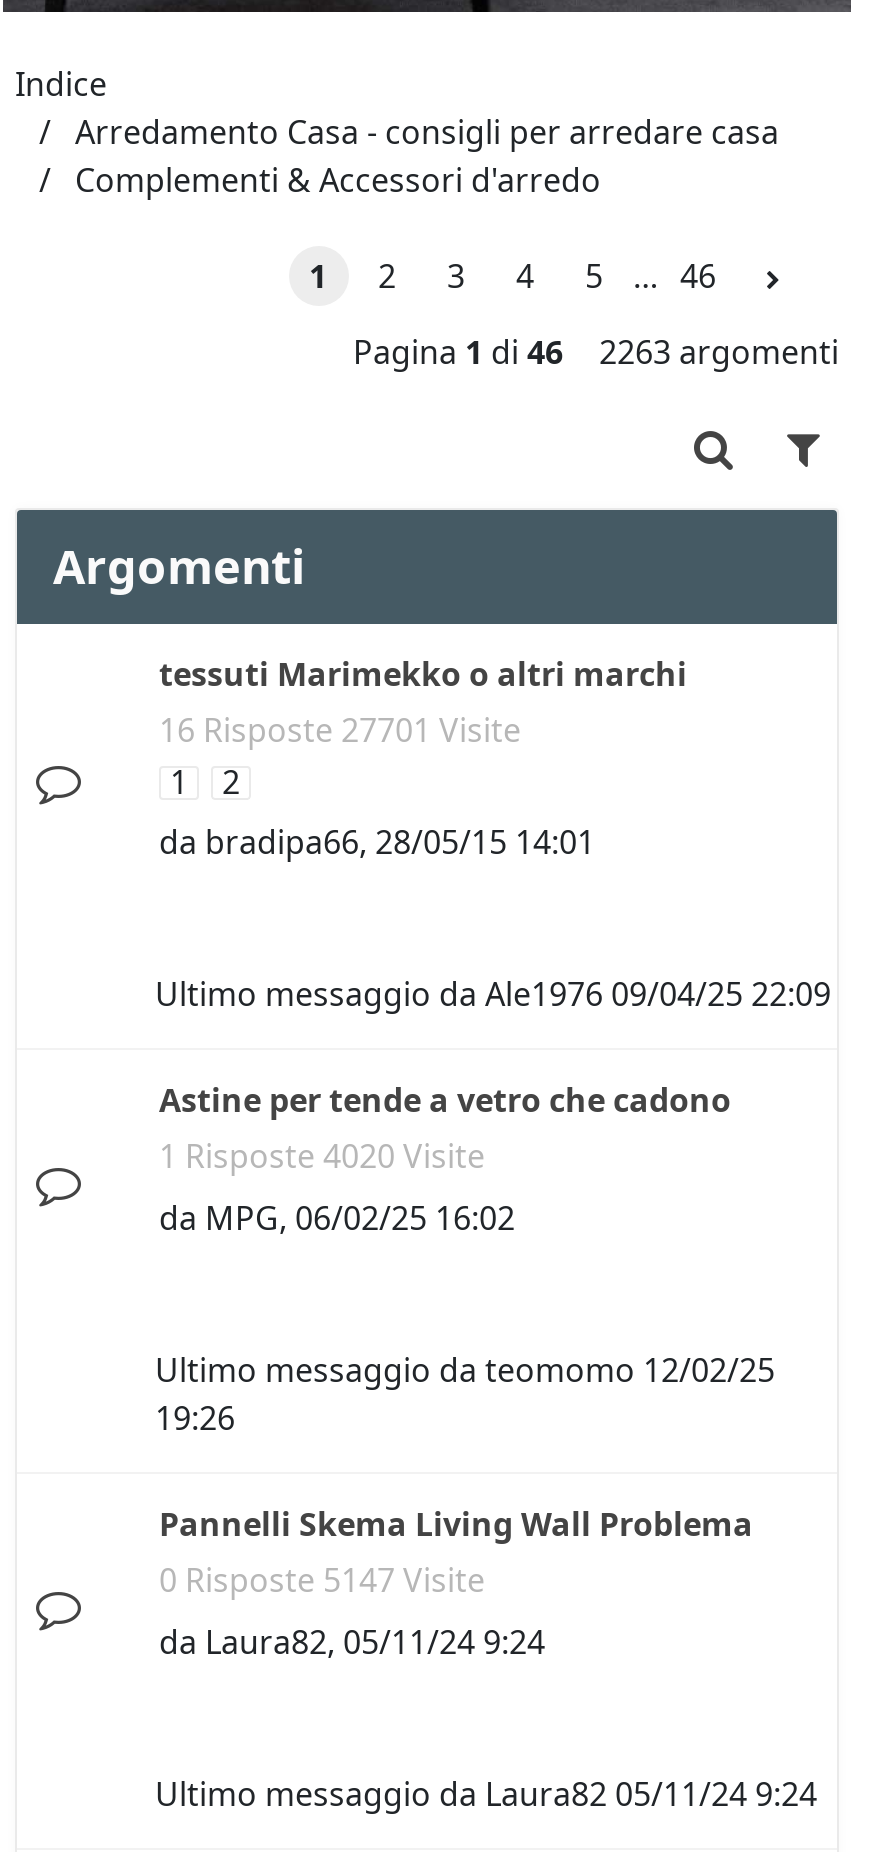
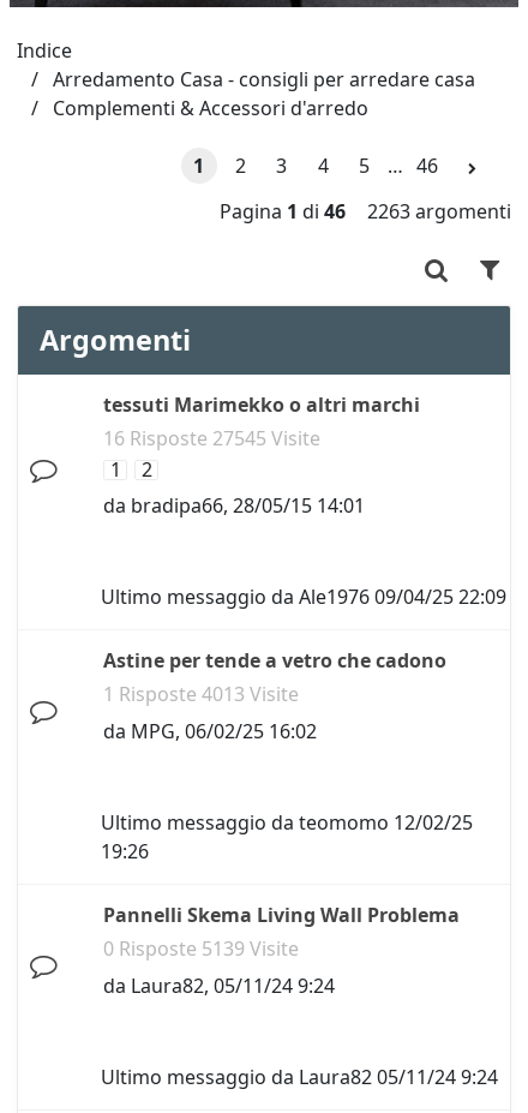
[159,708,521,752] 16 Risposte 27701 Visite -> [103,425,320,451] 16 Risposte 27545 Visite
[159,1134,485,1178] 1 Risposte 4020 Visite -> [103,681,299,707] 1 Risposte 4013 Visite
[159,1558,485,1602] 0 Risposte 5147 Visite -> [103,935,299,962] 0 Risposte 5139 Visite

